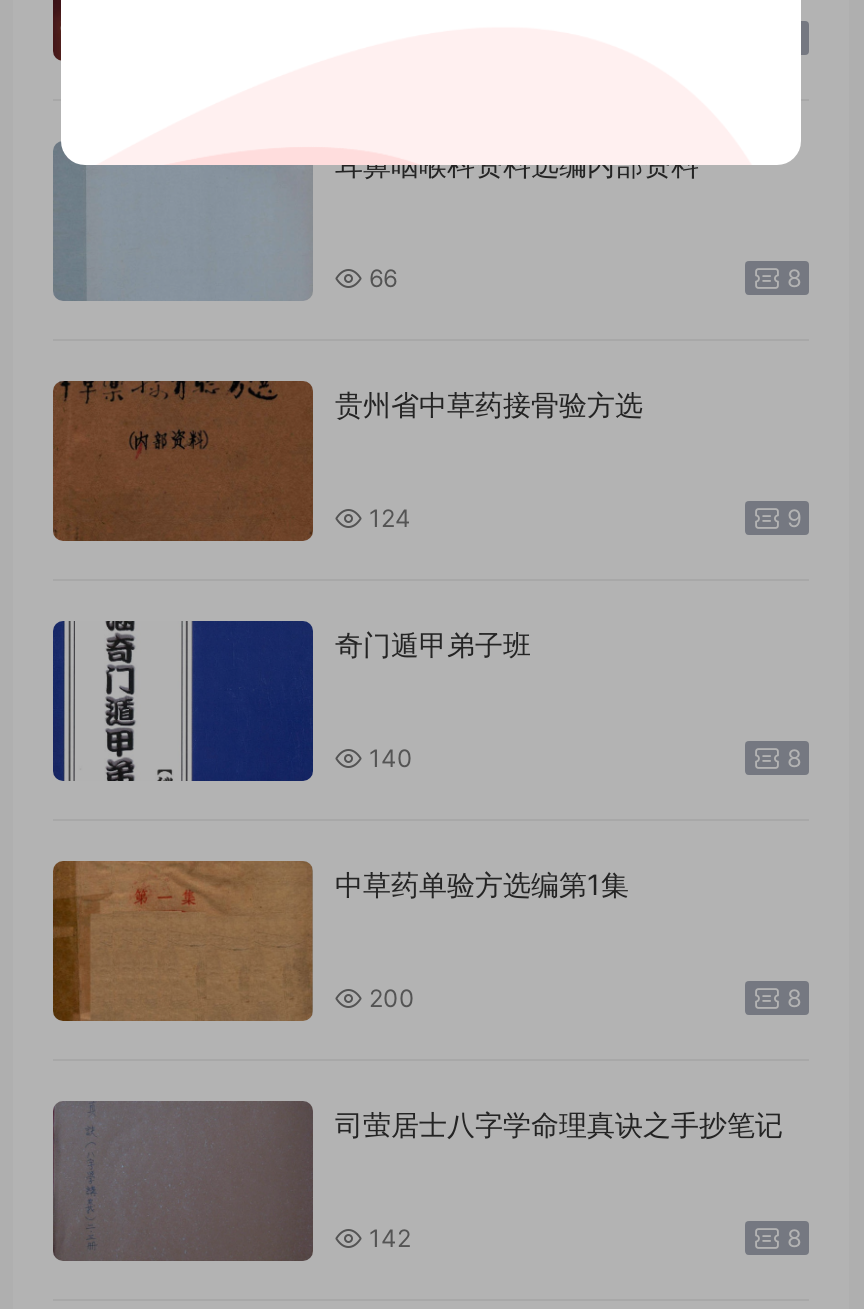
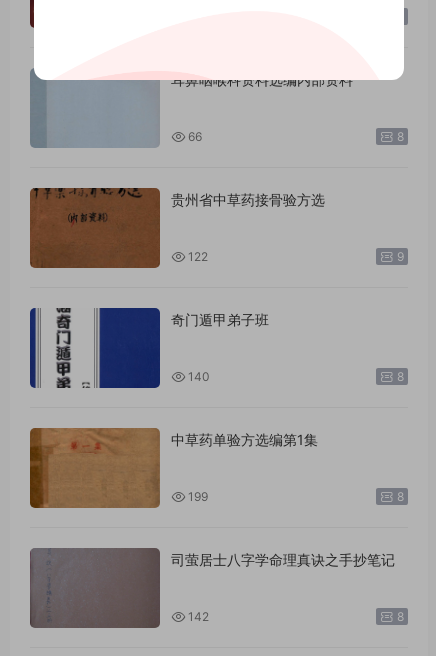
[363,504,411,534] 124 -> [185,249,208,264] 122
[363,984,415,1014] 200 -> [185,489,208,504] 199

